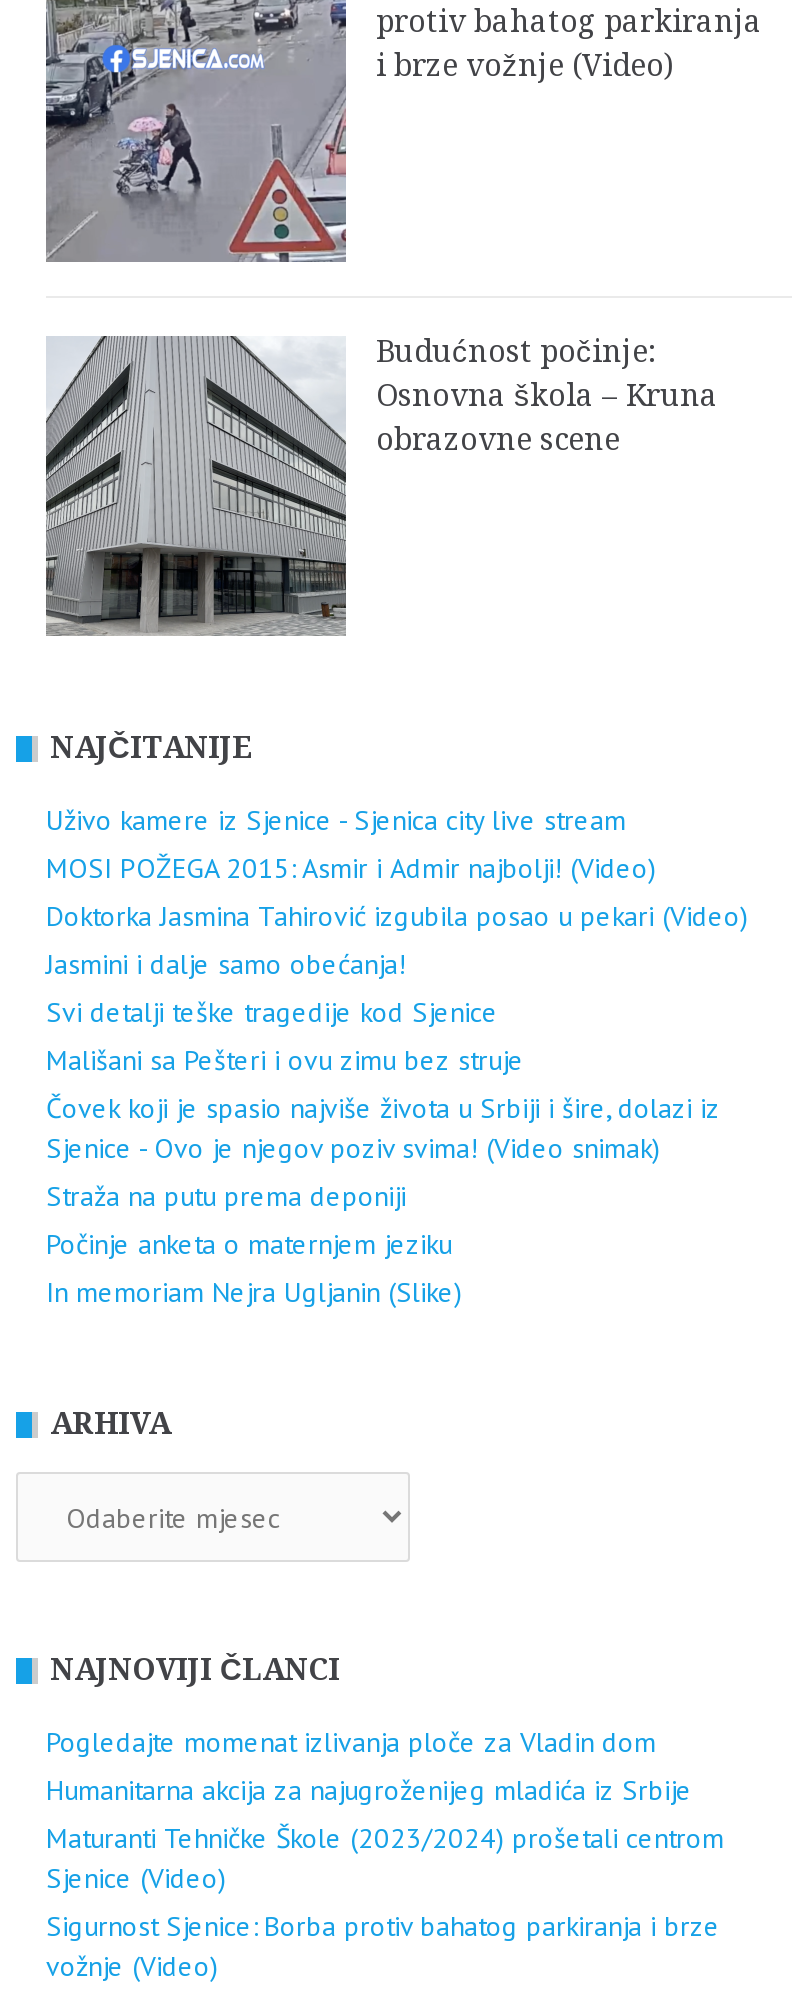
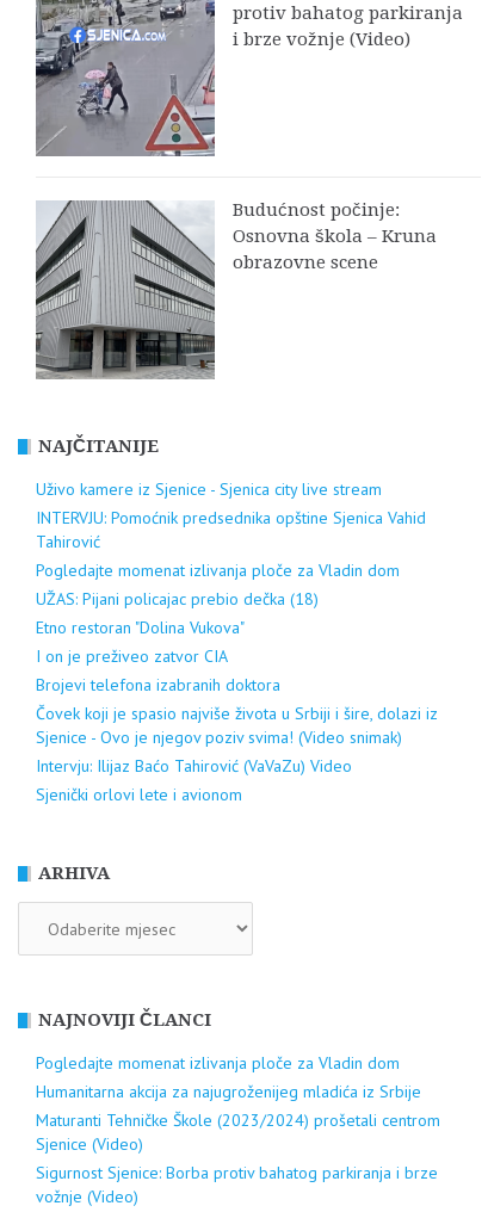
[46,851,748,1079] MOSI POŽEGA 2015: Asmir i Admir najbolji! (Video) | Doktorka Jasmina Tahirović izgubila posao u pekari (Video) | Jasmini i dalje samo obećanja! | Svi detalji teške tragedije kod Sjenice | Mališani sa Pešteri i ovu zimu bez struje -> [36,507,426,696] INTERVJU: Pomoćnik predsednika opštine Sjenica Vahid | Tahirović | Pogledajte momenat izlivanja ploče za Vladin dom | UŽAS: Pijani policajac prebio dečka (18) | Etno restoran "Dolina Vukova" | I on je preživeo zatvor CIA | Brojevi telefona izabranih doktora
moved [46,1091,720,1167] -> [36,703,438,748]: Čovek koji je spasio najviše života u Srbiji i šire, dolazi iz | Sjenice - Ovo je njegov poziv svima! (Video snimak)
[46,1179,462,1311] Straža na putu prema deponiji | Počinje anketa o maternjem jeziku | In memoriam Nejra Ugljanin (Slike) -> [36,755,352,806] Intervju: Ilijaz Baćo Tahirović (VaVaZu) Video | Sjenički orlovi lete i avionom

